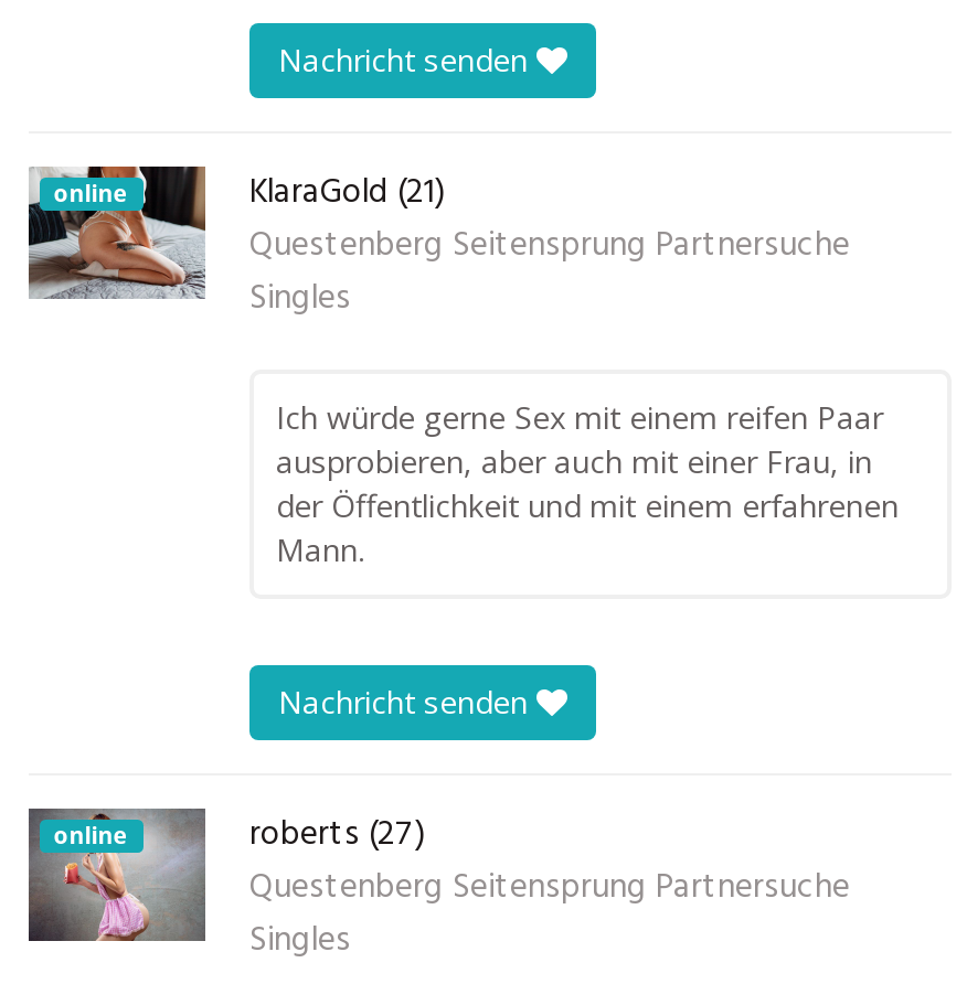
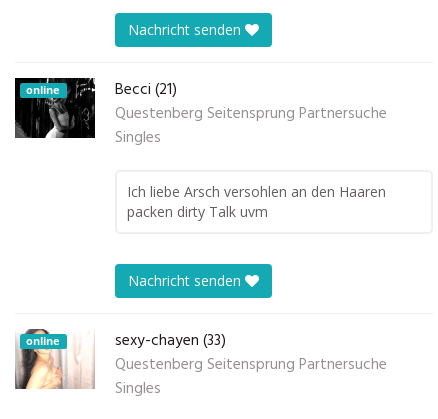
[29,164,446,299] [image] | KlaraGold (21) -> [14,77,177,139] [image] | Becci (21)
[276,396,899,570] Ich würde gerne Sex mit einem reifen Paar | ausprobieren, aber auch mit einer Frau, in | der Öffentlichkeit und mit einem erfahrenen | Mann. -> [127,182,386,221] Ich liebe Arsch versohlen an den Haaren | packen dirty Talk uvm
[26,806,426,943] [image] | roberts (27) -> [15,329,226,390] [image] | sexy-chayen (33)

